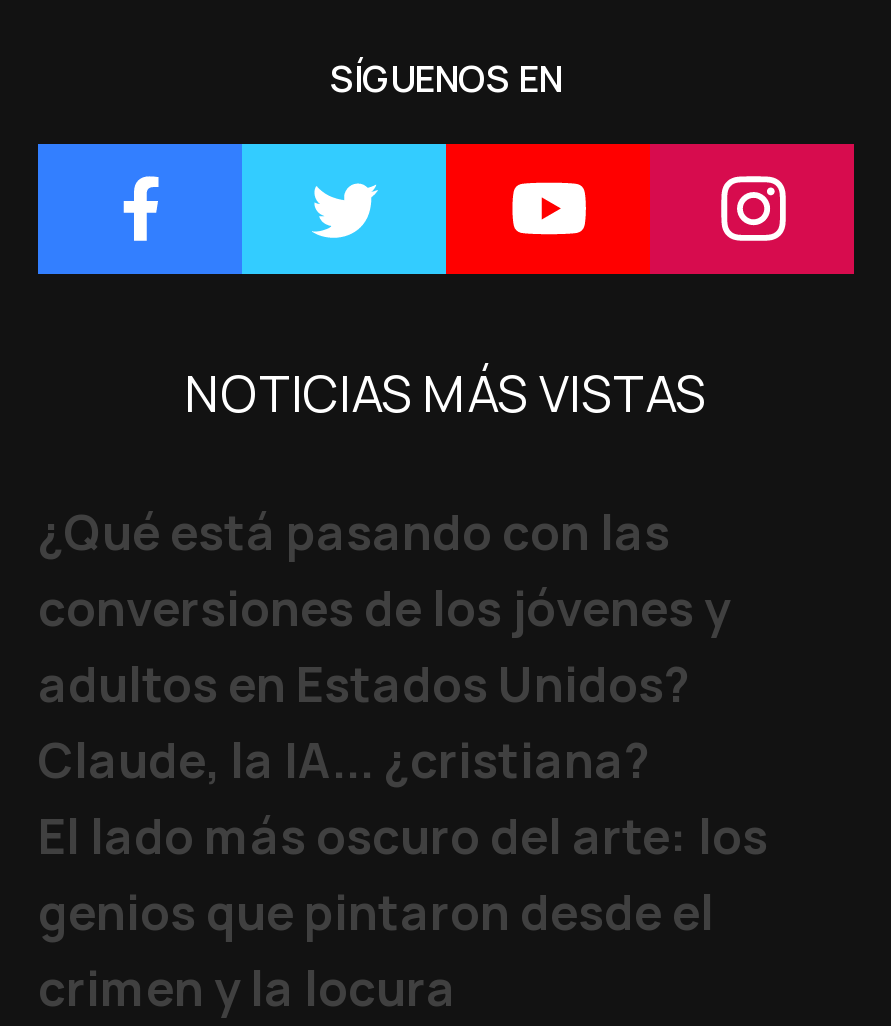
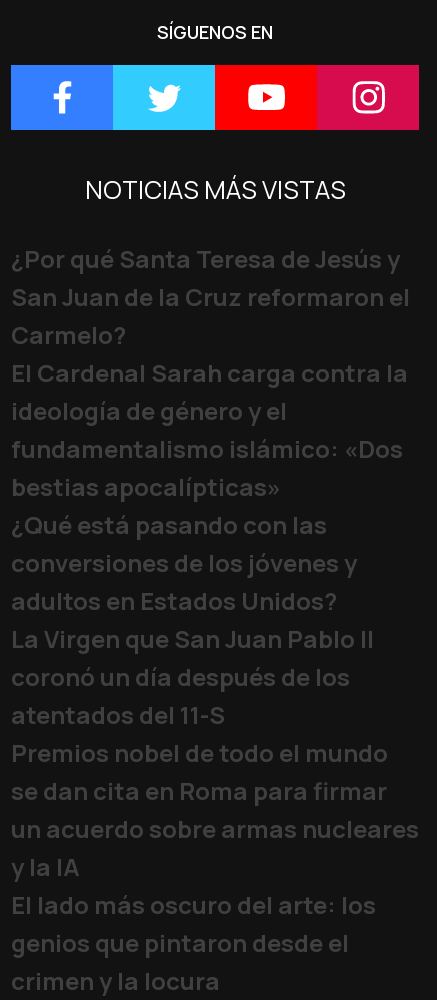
none -> [11,242,410,503] ¿Por qué Santa Teresa de Jesús y | San Juan de la Cruz reformaron el | Carmelo? | El Cardenal Sarah carga contra la | ideología de género y el | fundamentalismo islámico: «Dos | bestias apocalípticas»
[38,726,650,792] Claude, la IA... ¿cristiana? -> [11,622,419,883] La Virgen que San Juan Pablo II | coronó un día después de los | atentados del 11-S | Premios nobel de todo el mundo | se dan cita en Roma para firmar | un acuerdo sobre armas nucleares | y la IA

